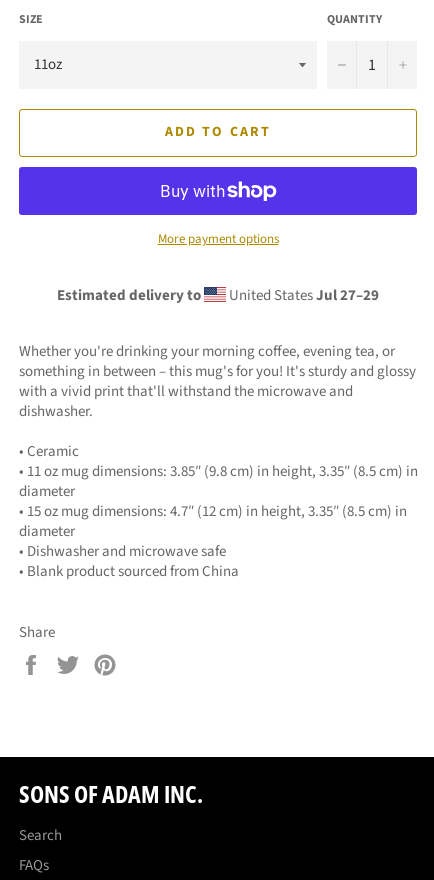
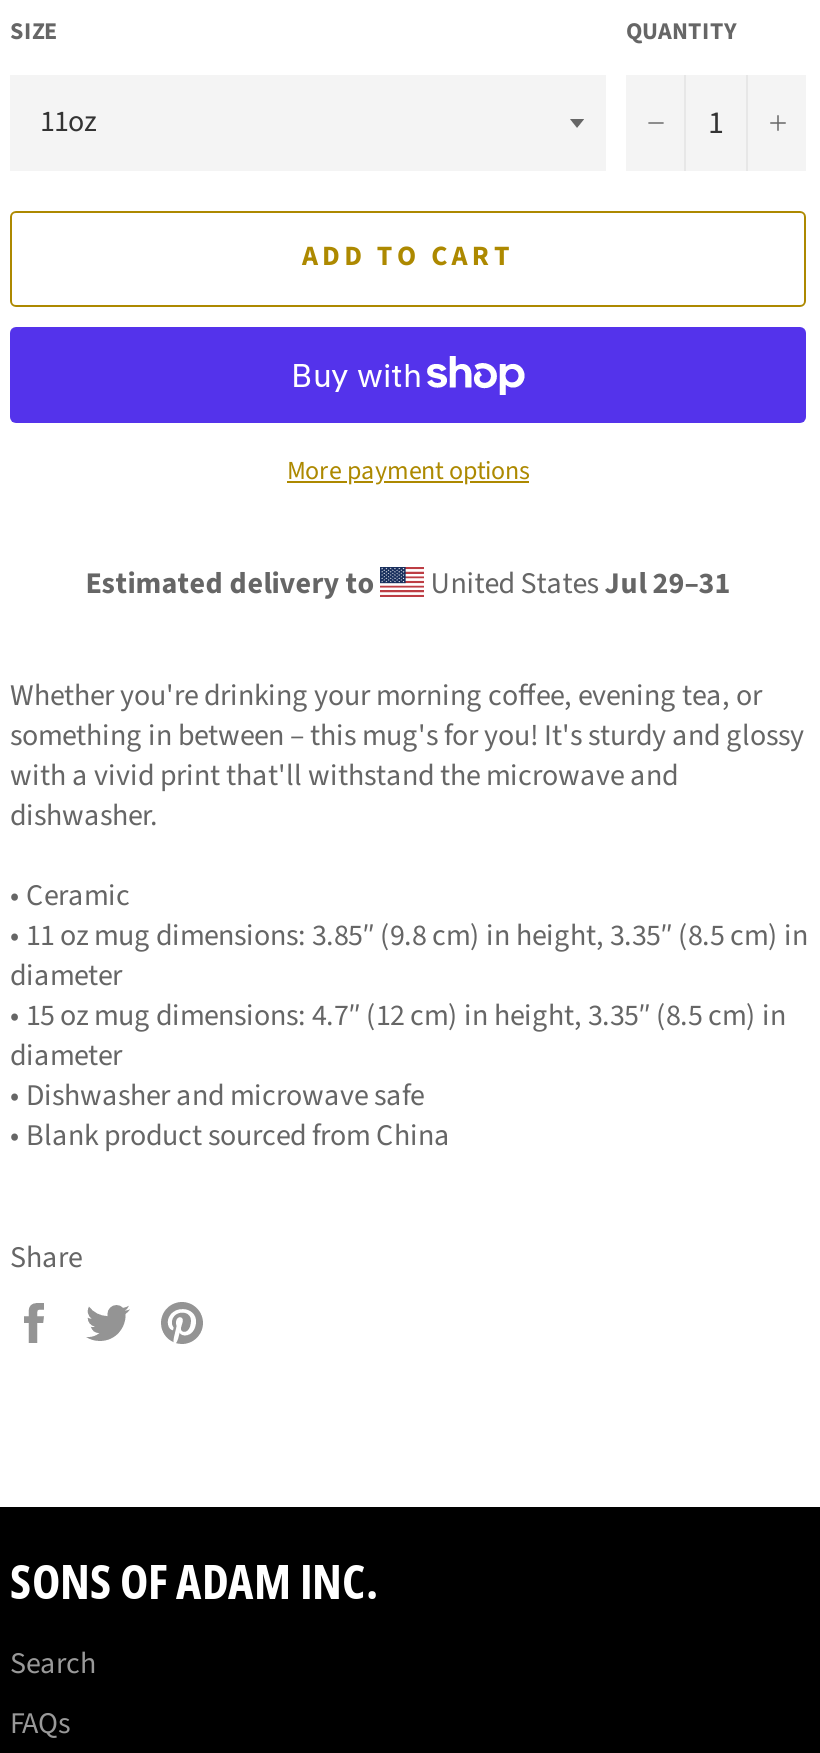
[226,285,379,306] United StatesJul 27–29 -> [424,562,730,604] United StatesJul 29–31

